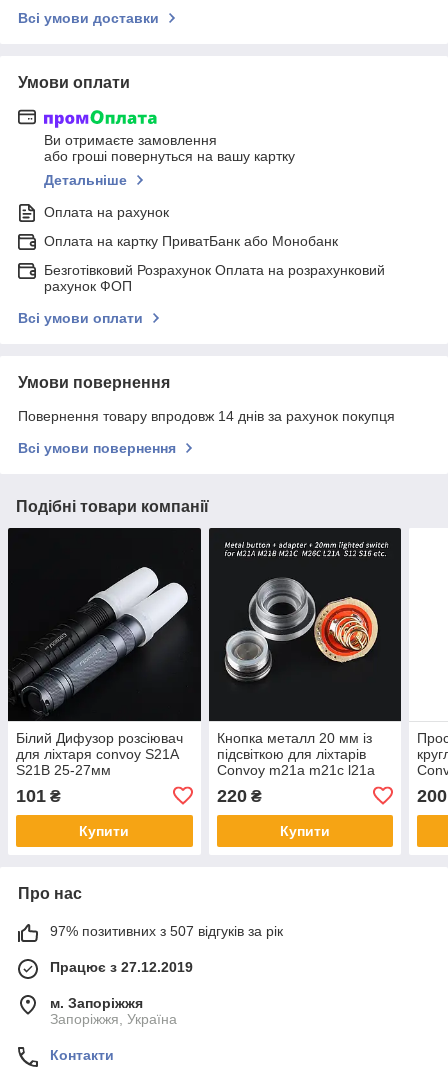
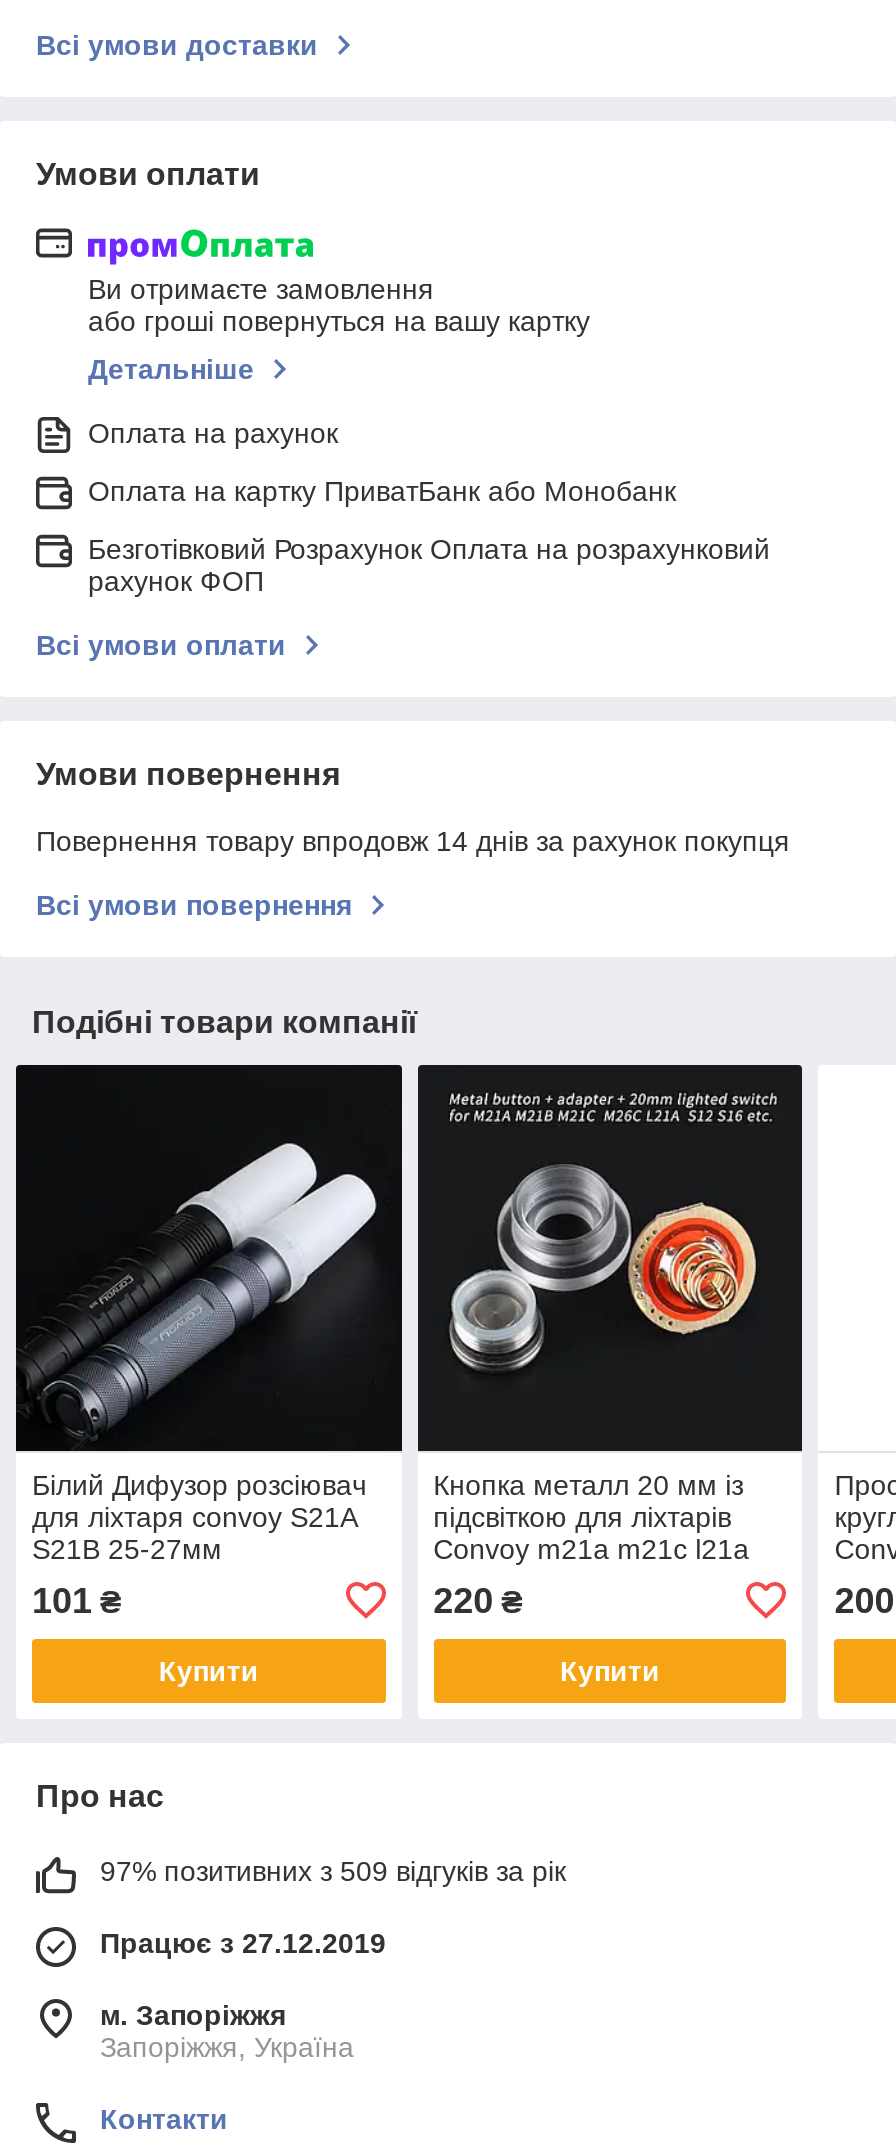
[50,923,283,939] 97% позитивних з 507 відгуків за рік -> [100,1855,566,1887] 97% позитивних з 509 відгуків за рік

